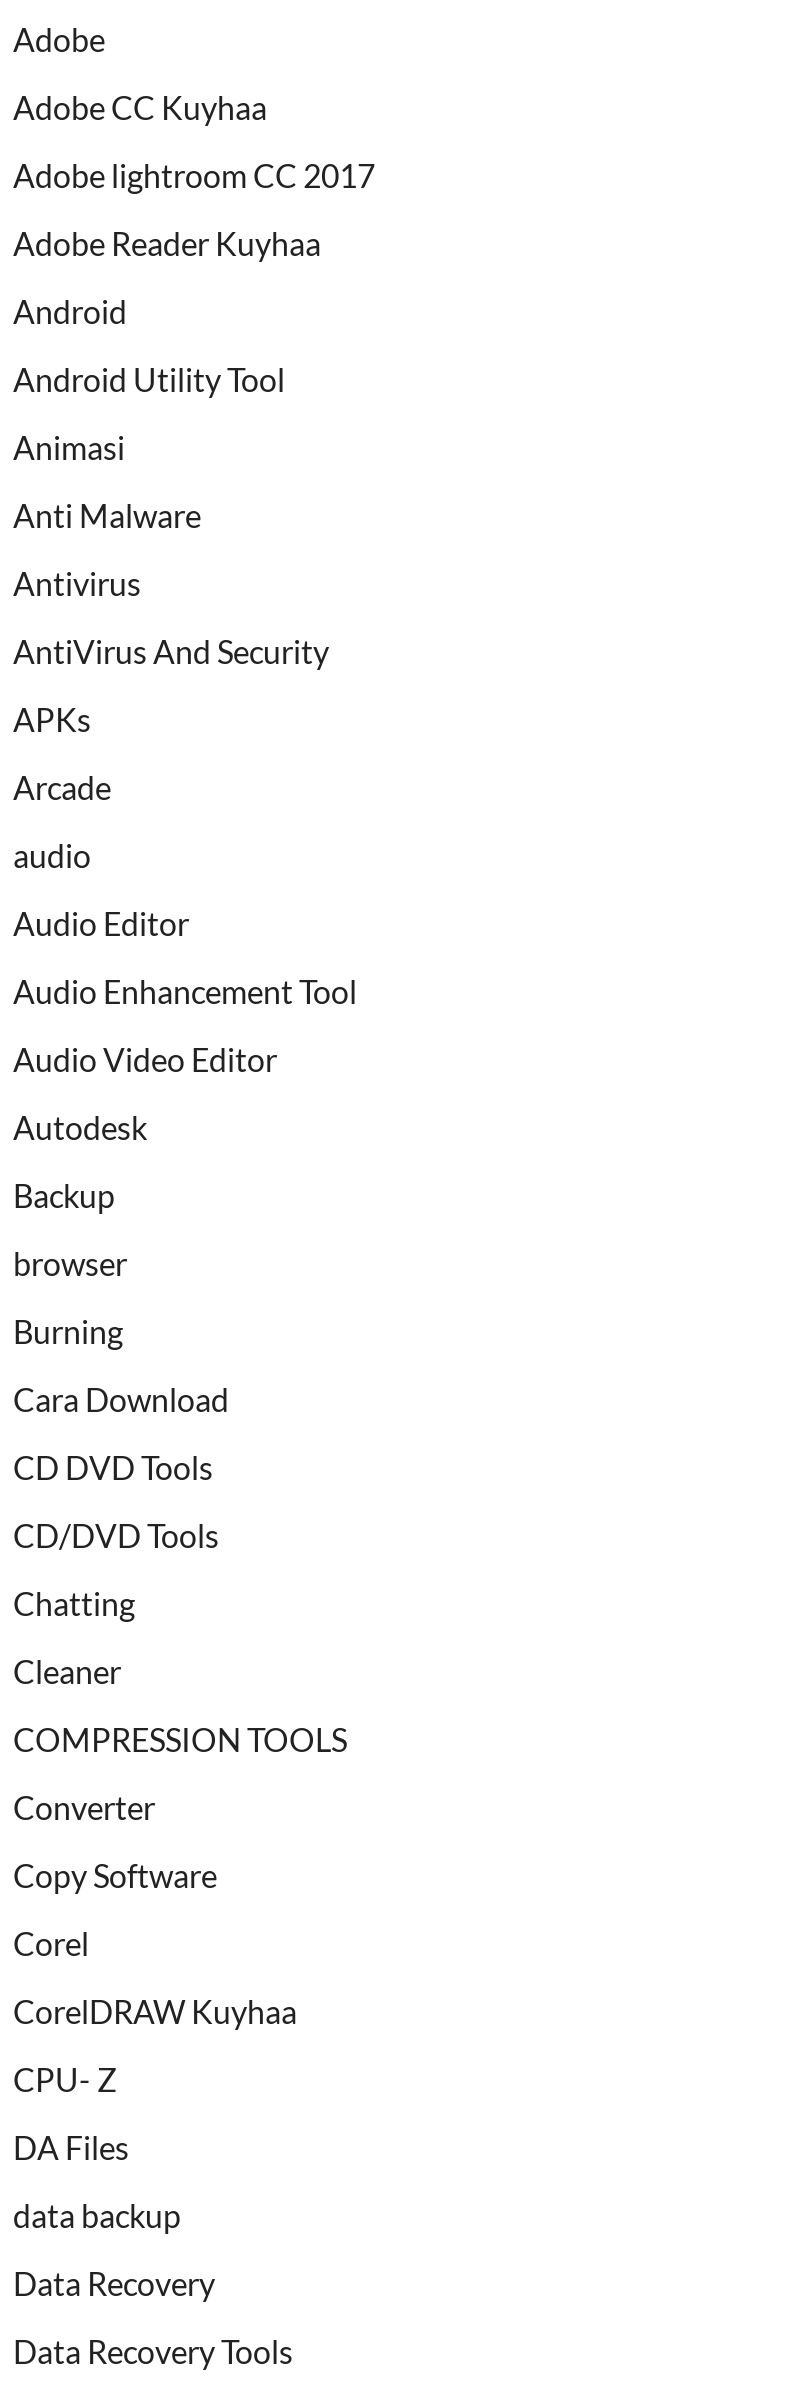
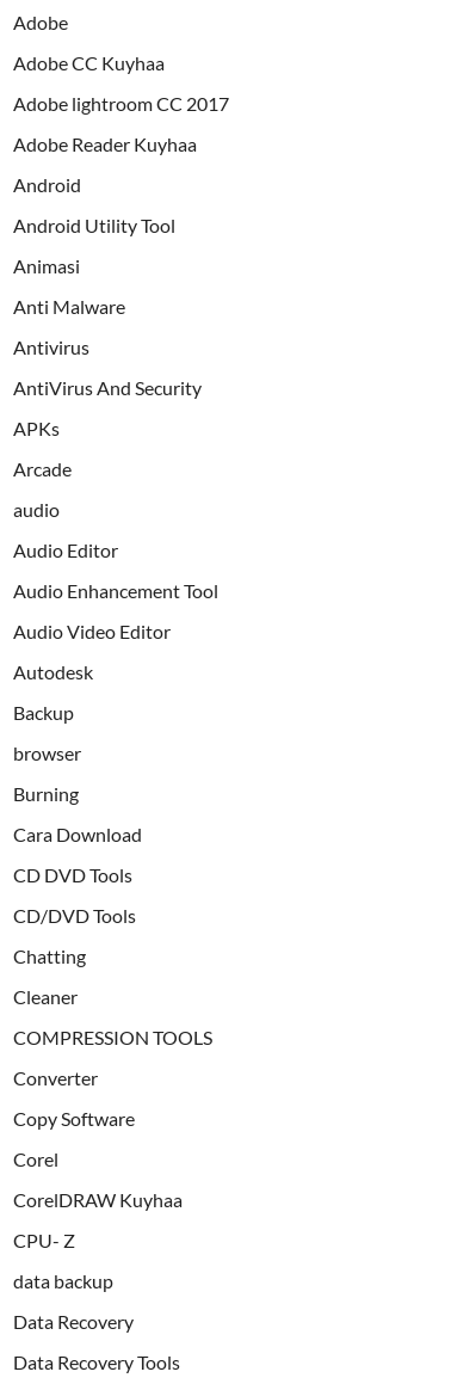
[13,2128,129,2166] DA Files -> none

